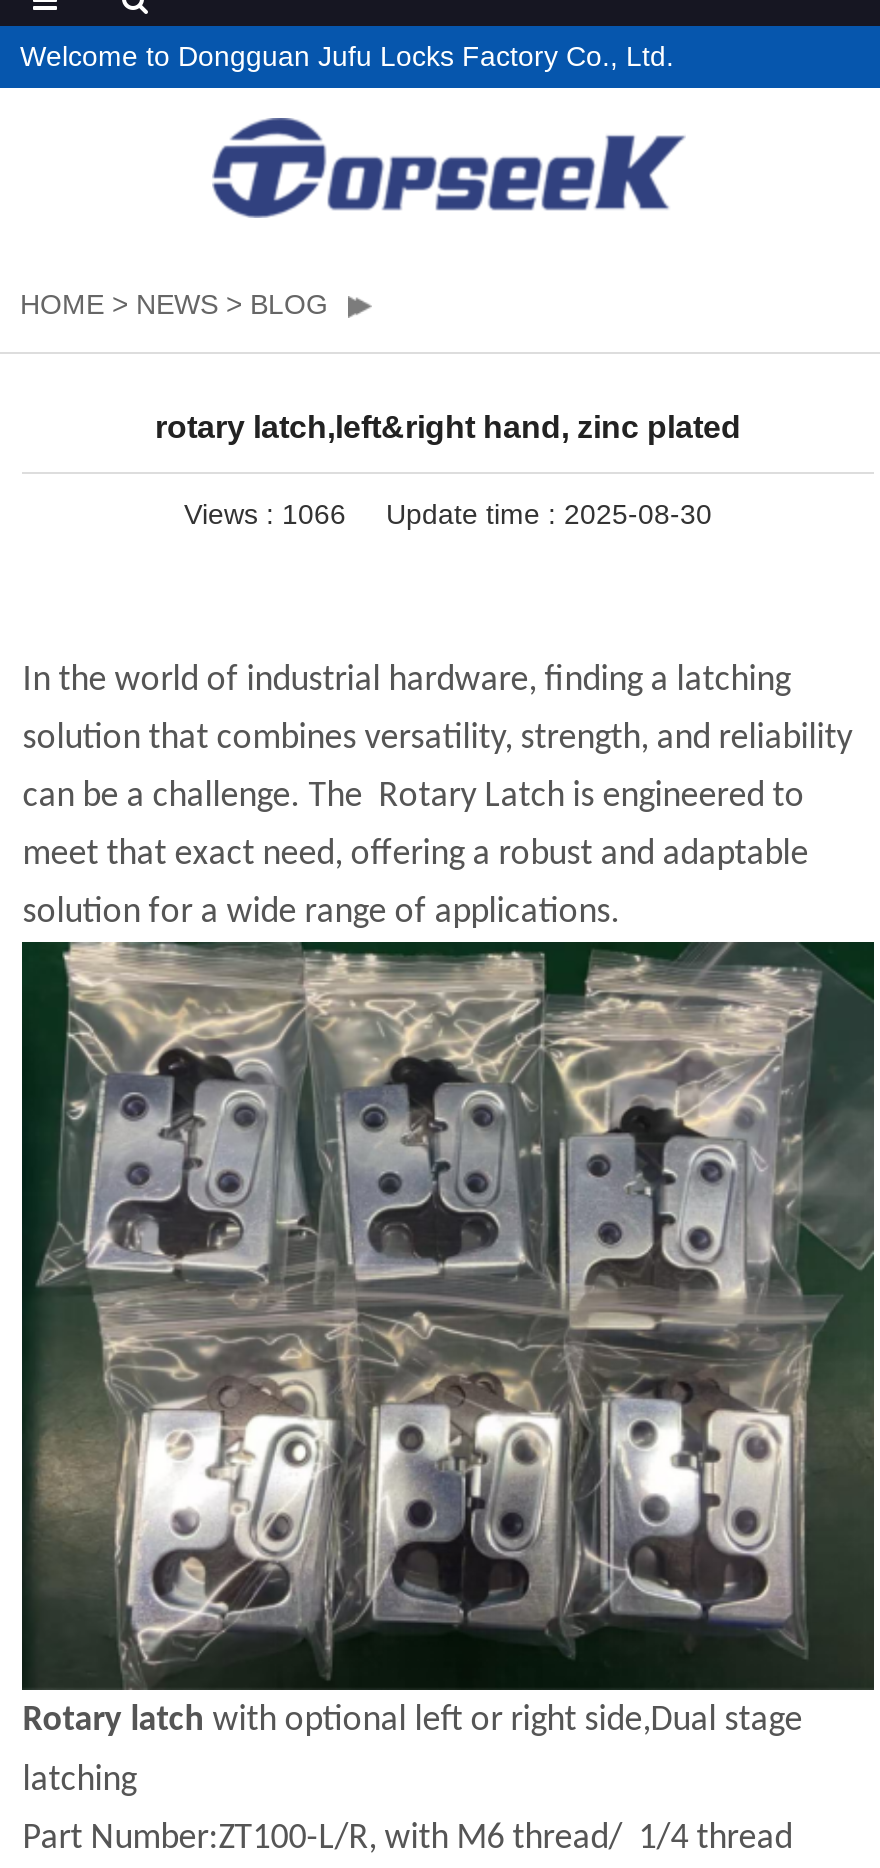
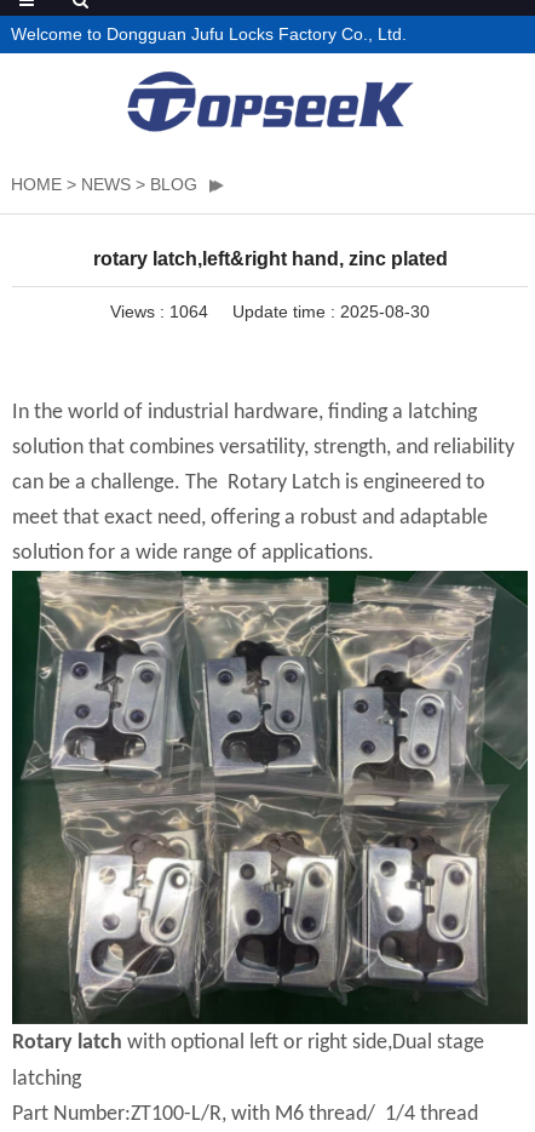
[184,498,712,530] Views : 1066 Update time : 2025-08-30 -> [110,302,430,321] Views : 1064 Update time : 2025-08-30

